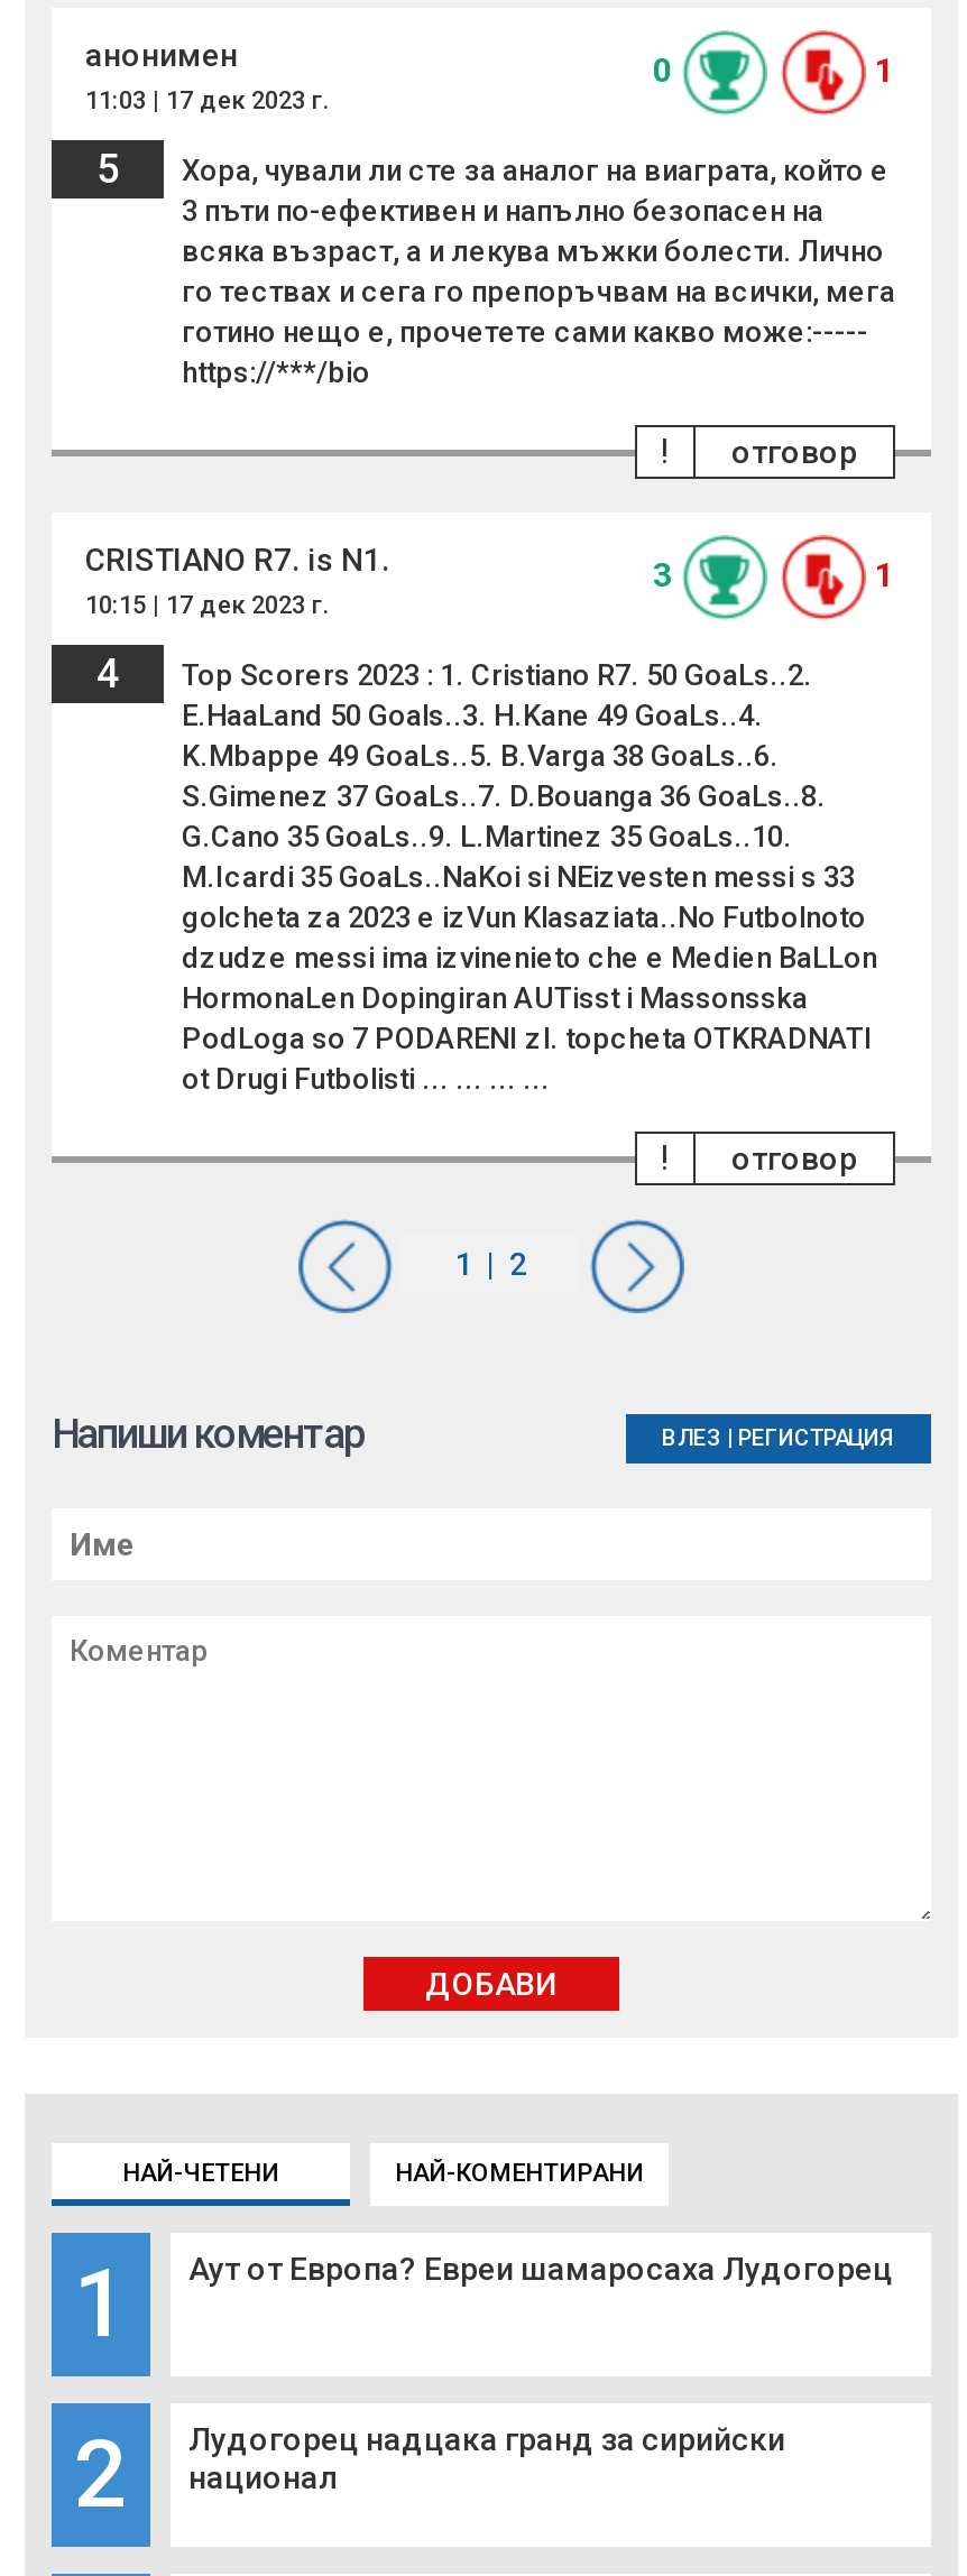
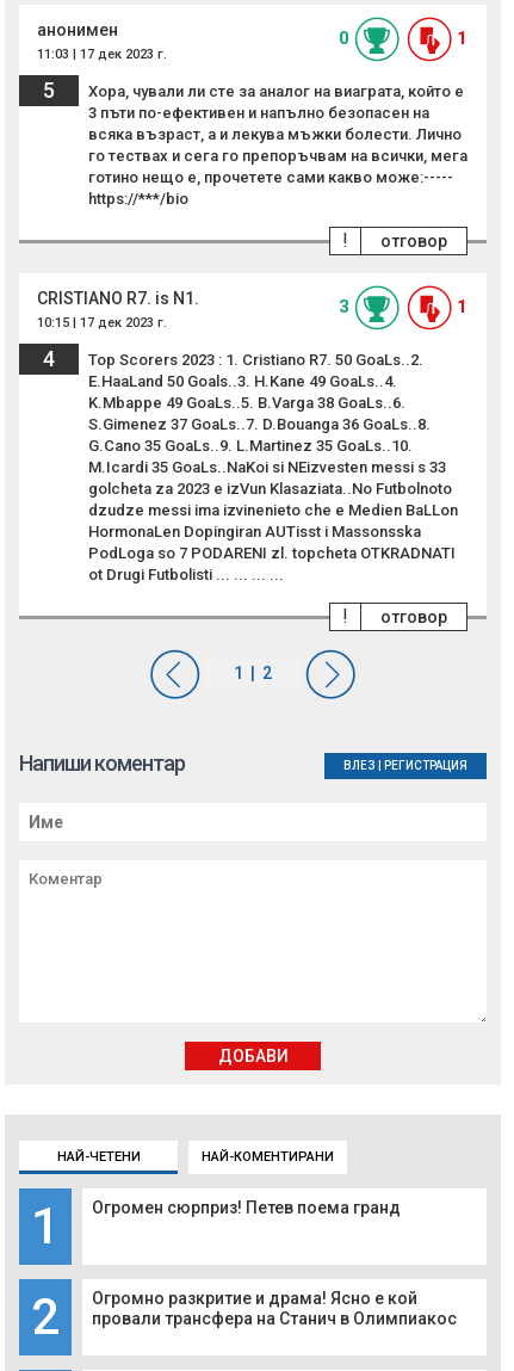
[188,2251,893,2287] Аут от Европа? Евреи шамаросаха Лудогорец -> [92,1198,401,1217] Огромен сюрприз! Петев поема гранд
[188,2422,785,2496] Лудогорец надцака гранд за сирийски | национал -> [92,1289,457,1328] Огромно разкритие и драма! Ясно е кой | провали трансфера на Станич в Олимпиакос

